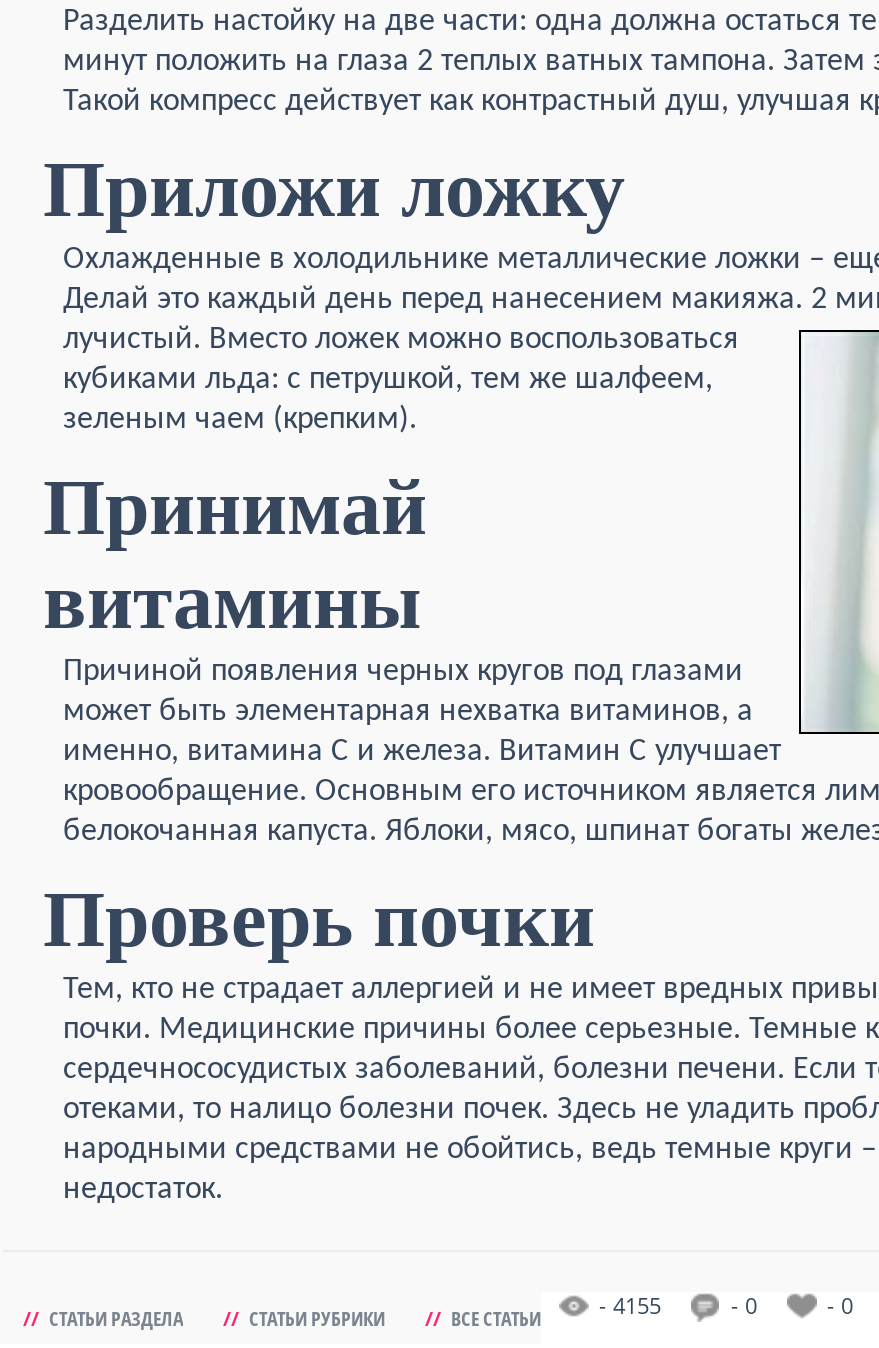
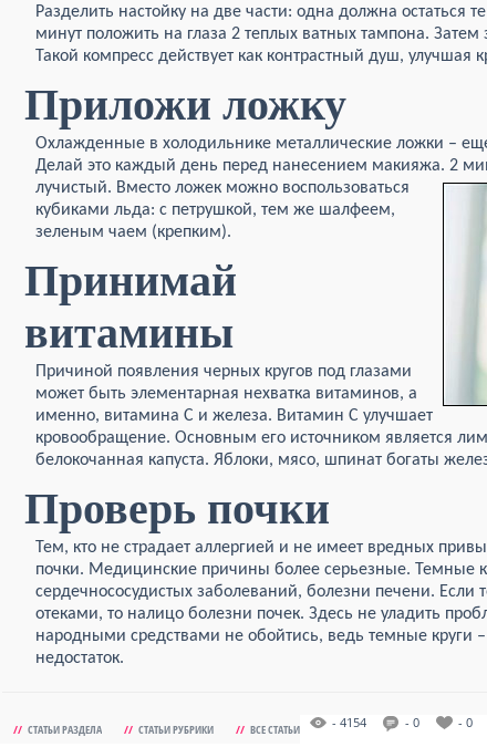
[599,1290,661,1320] - 4155 -> [332,714,366,730] - 4154

